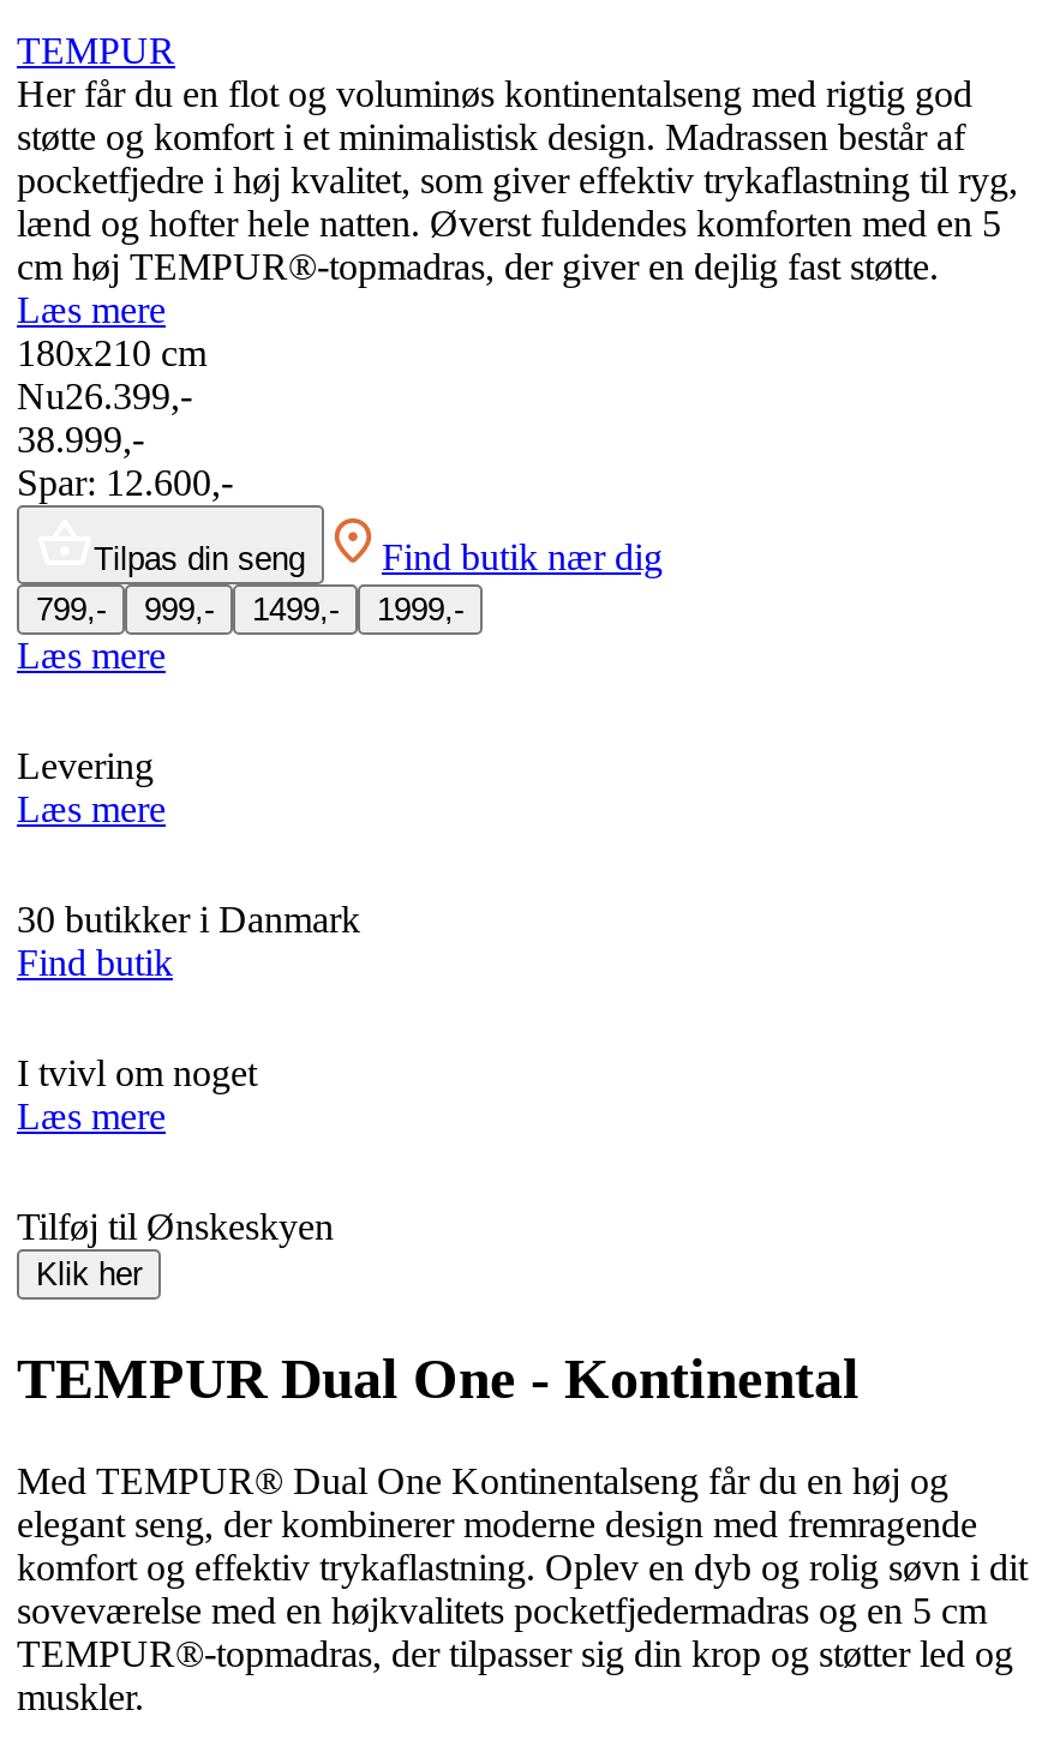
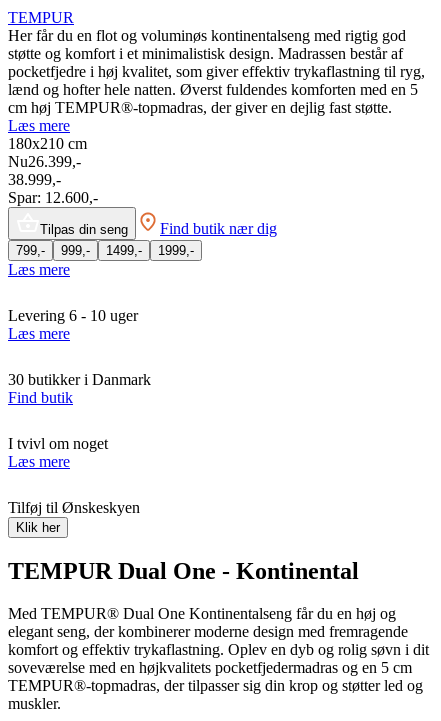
[17,745,154,786] Levering -> [8,307,138,324] Levering 6 - 10 uger

